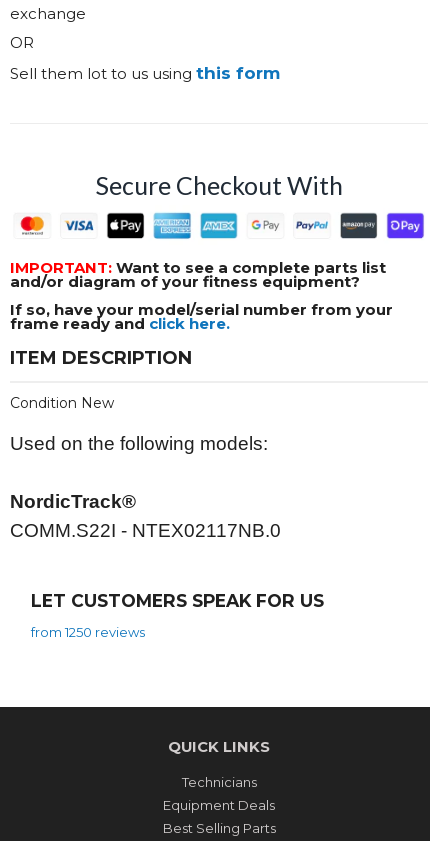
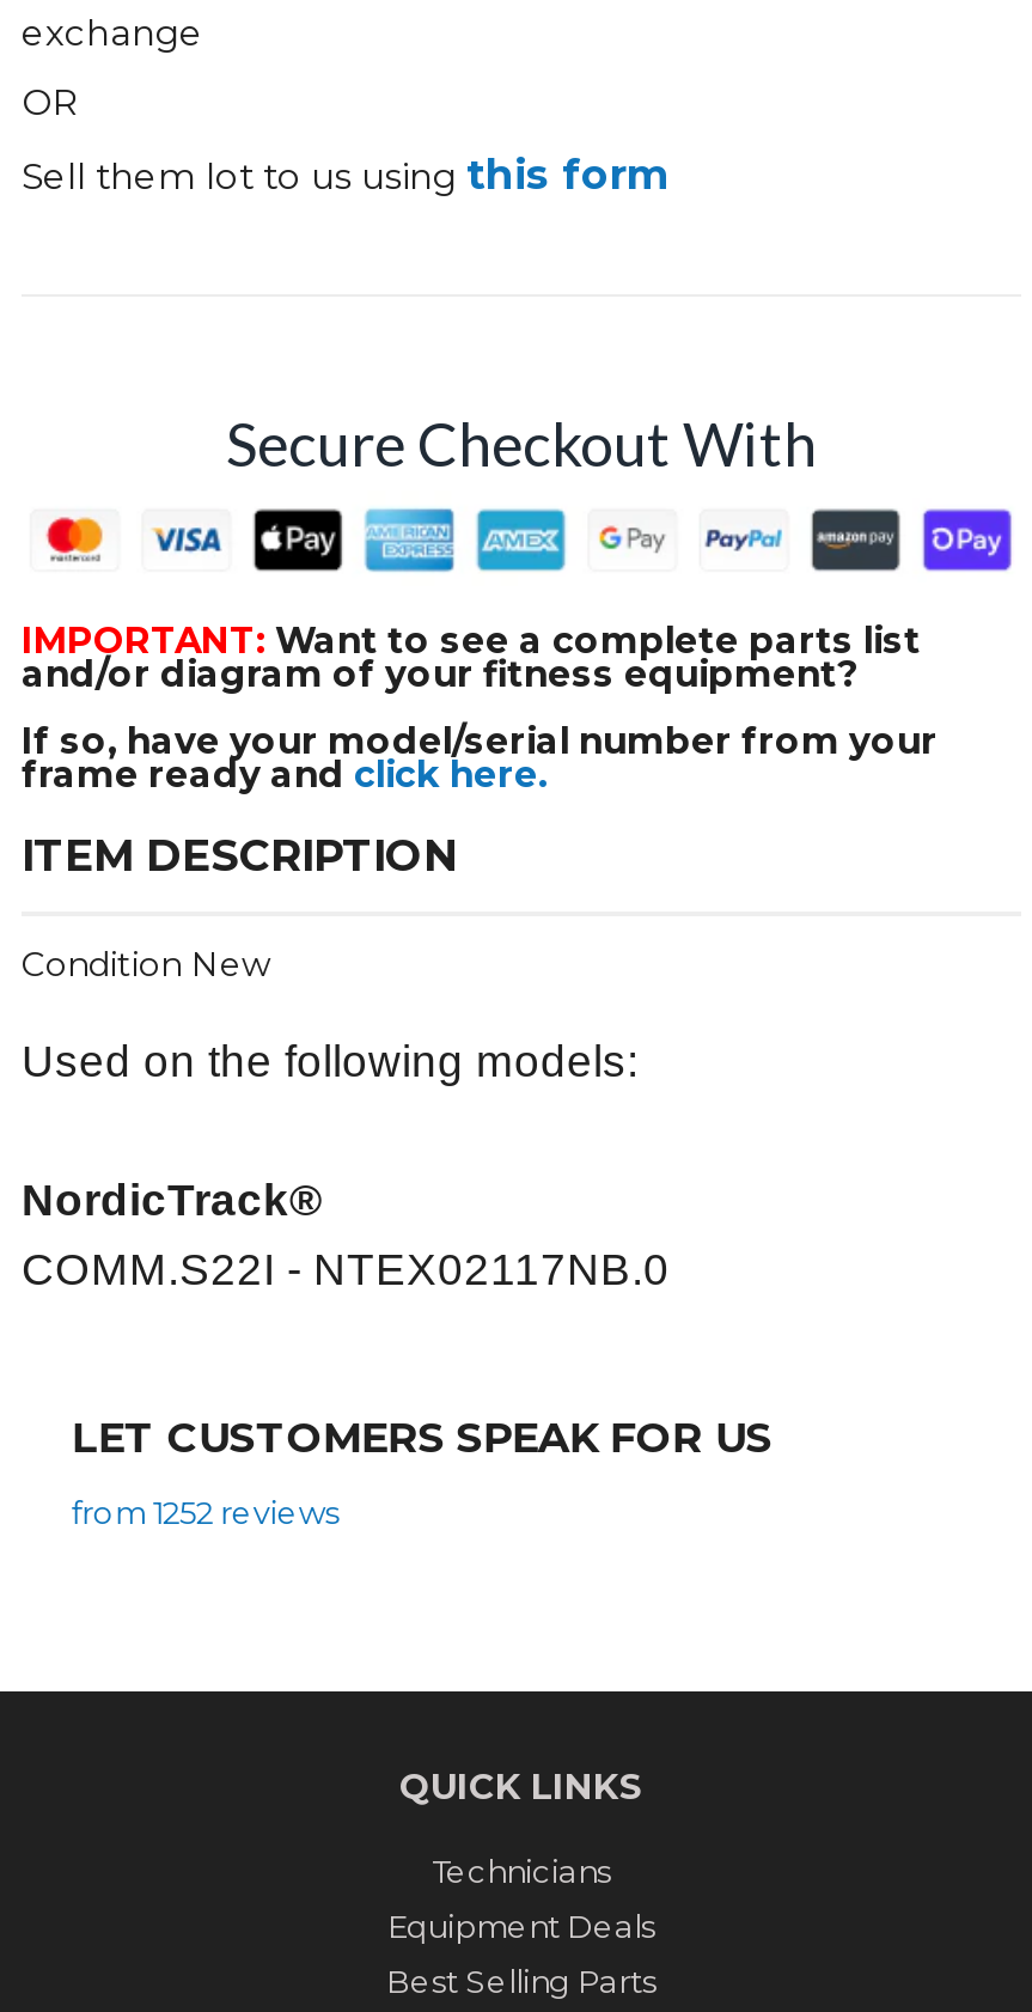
[31,624,145,640] from 1250 reviews -> [72,1492,339,1530] from 1252 reviews

